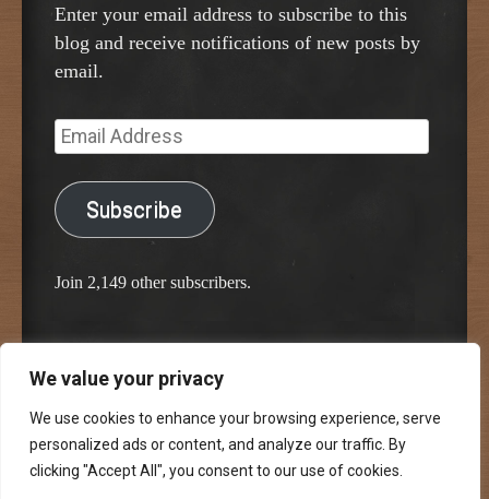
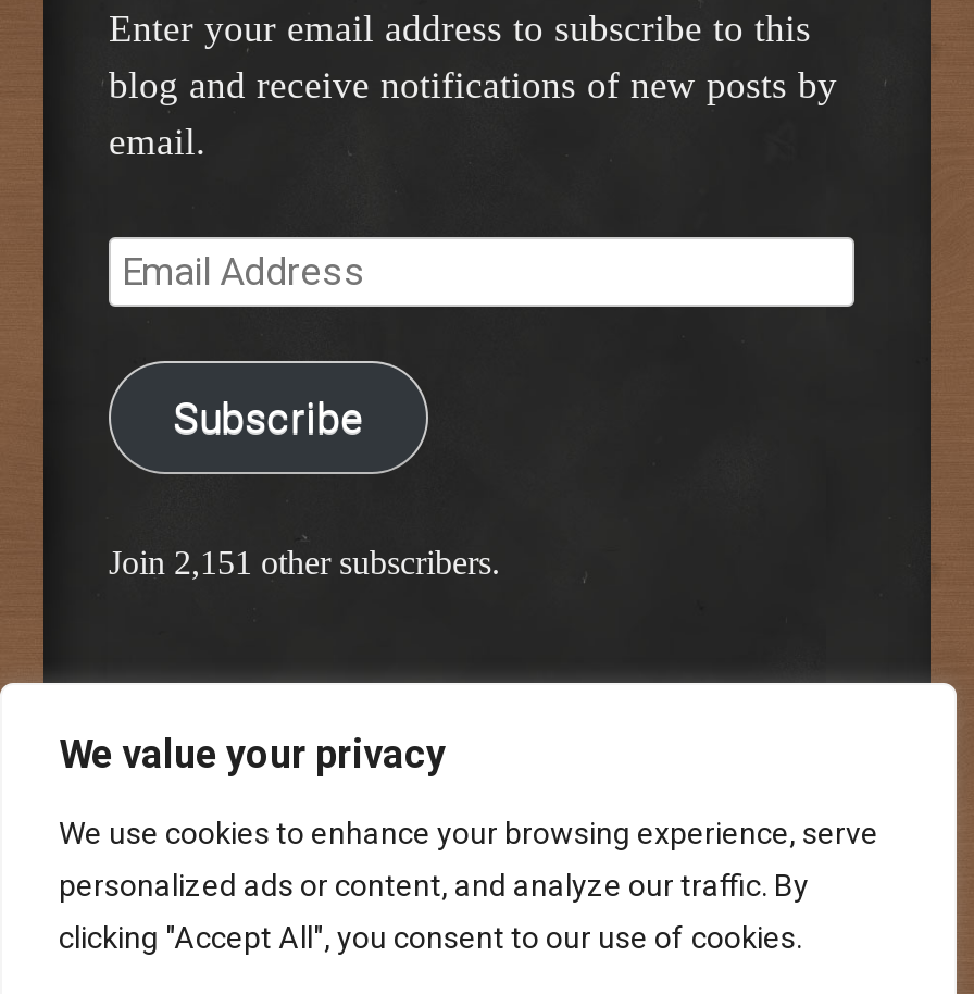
[55,273,251,291] Join 2,149 other subscribers. -> [109,544,500,581] Join 2,151 other subscribers.

